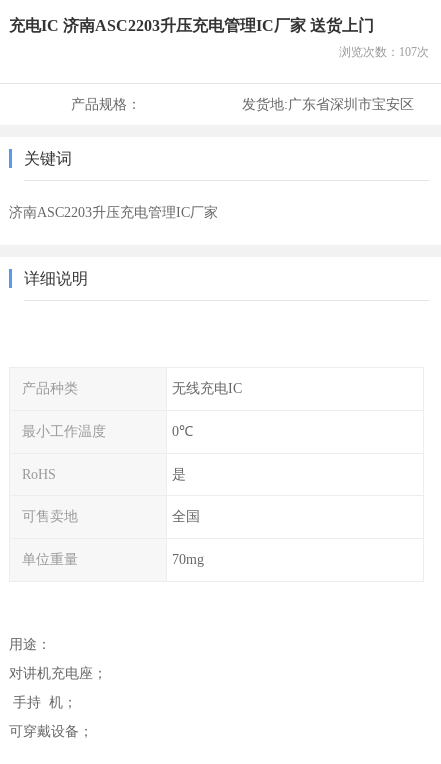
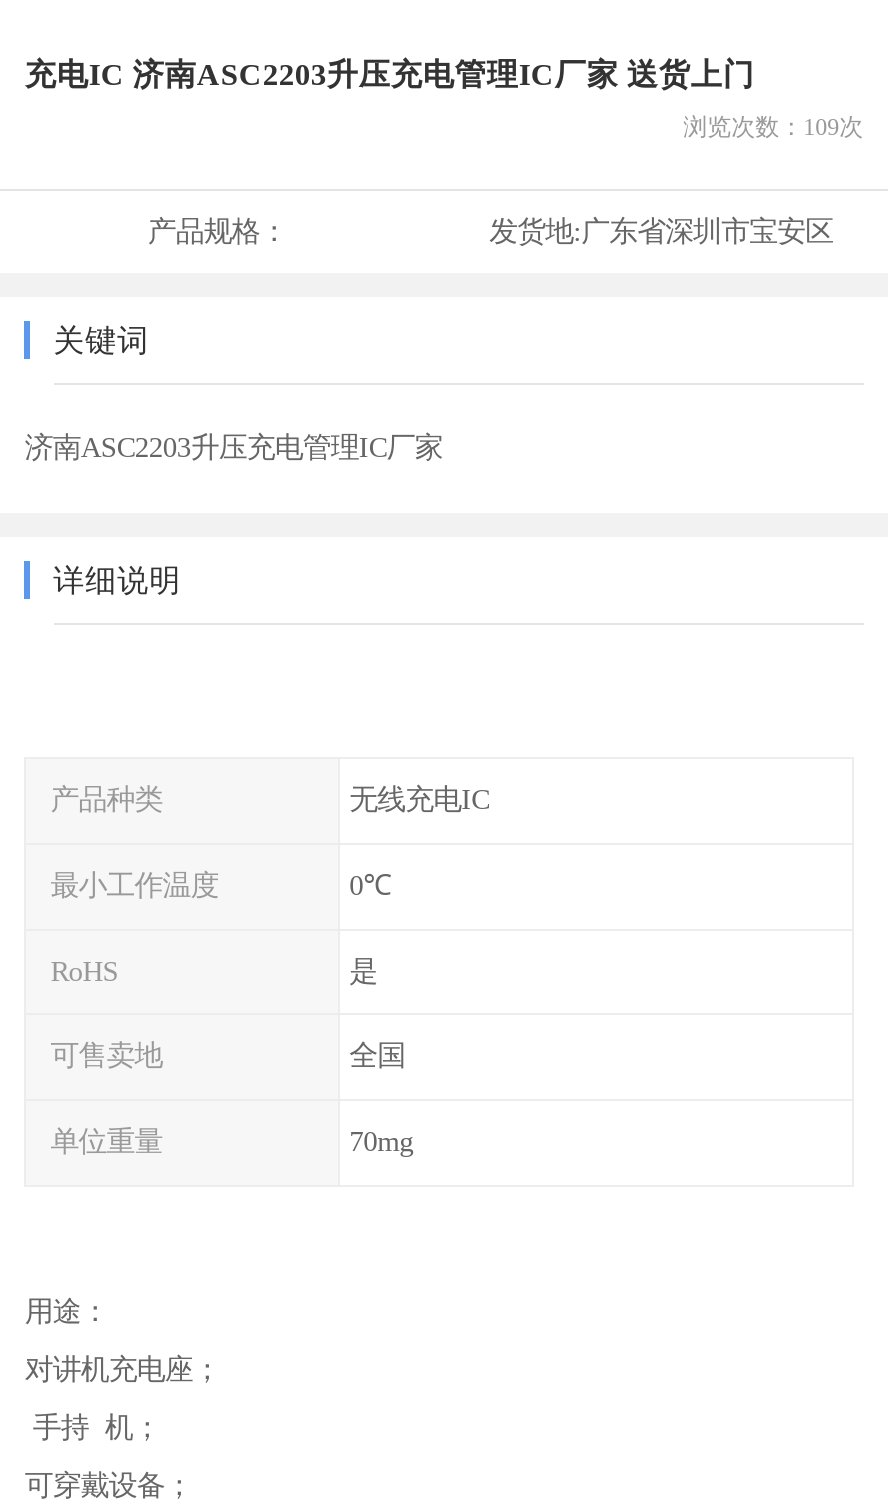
[339,45,429,59] 浏览次数：107次 -> [683,113,863,141] 浏览次数：109次

